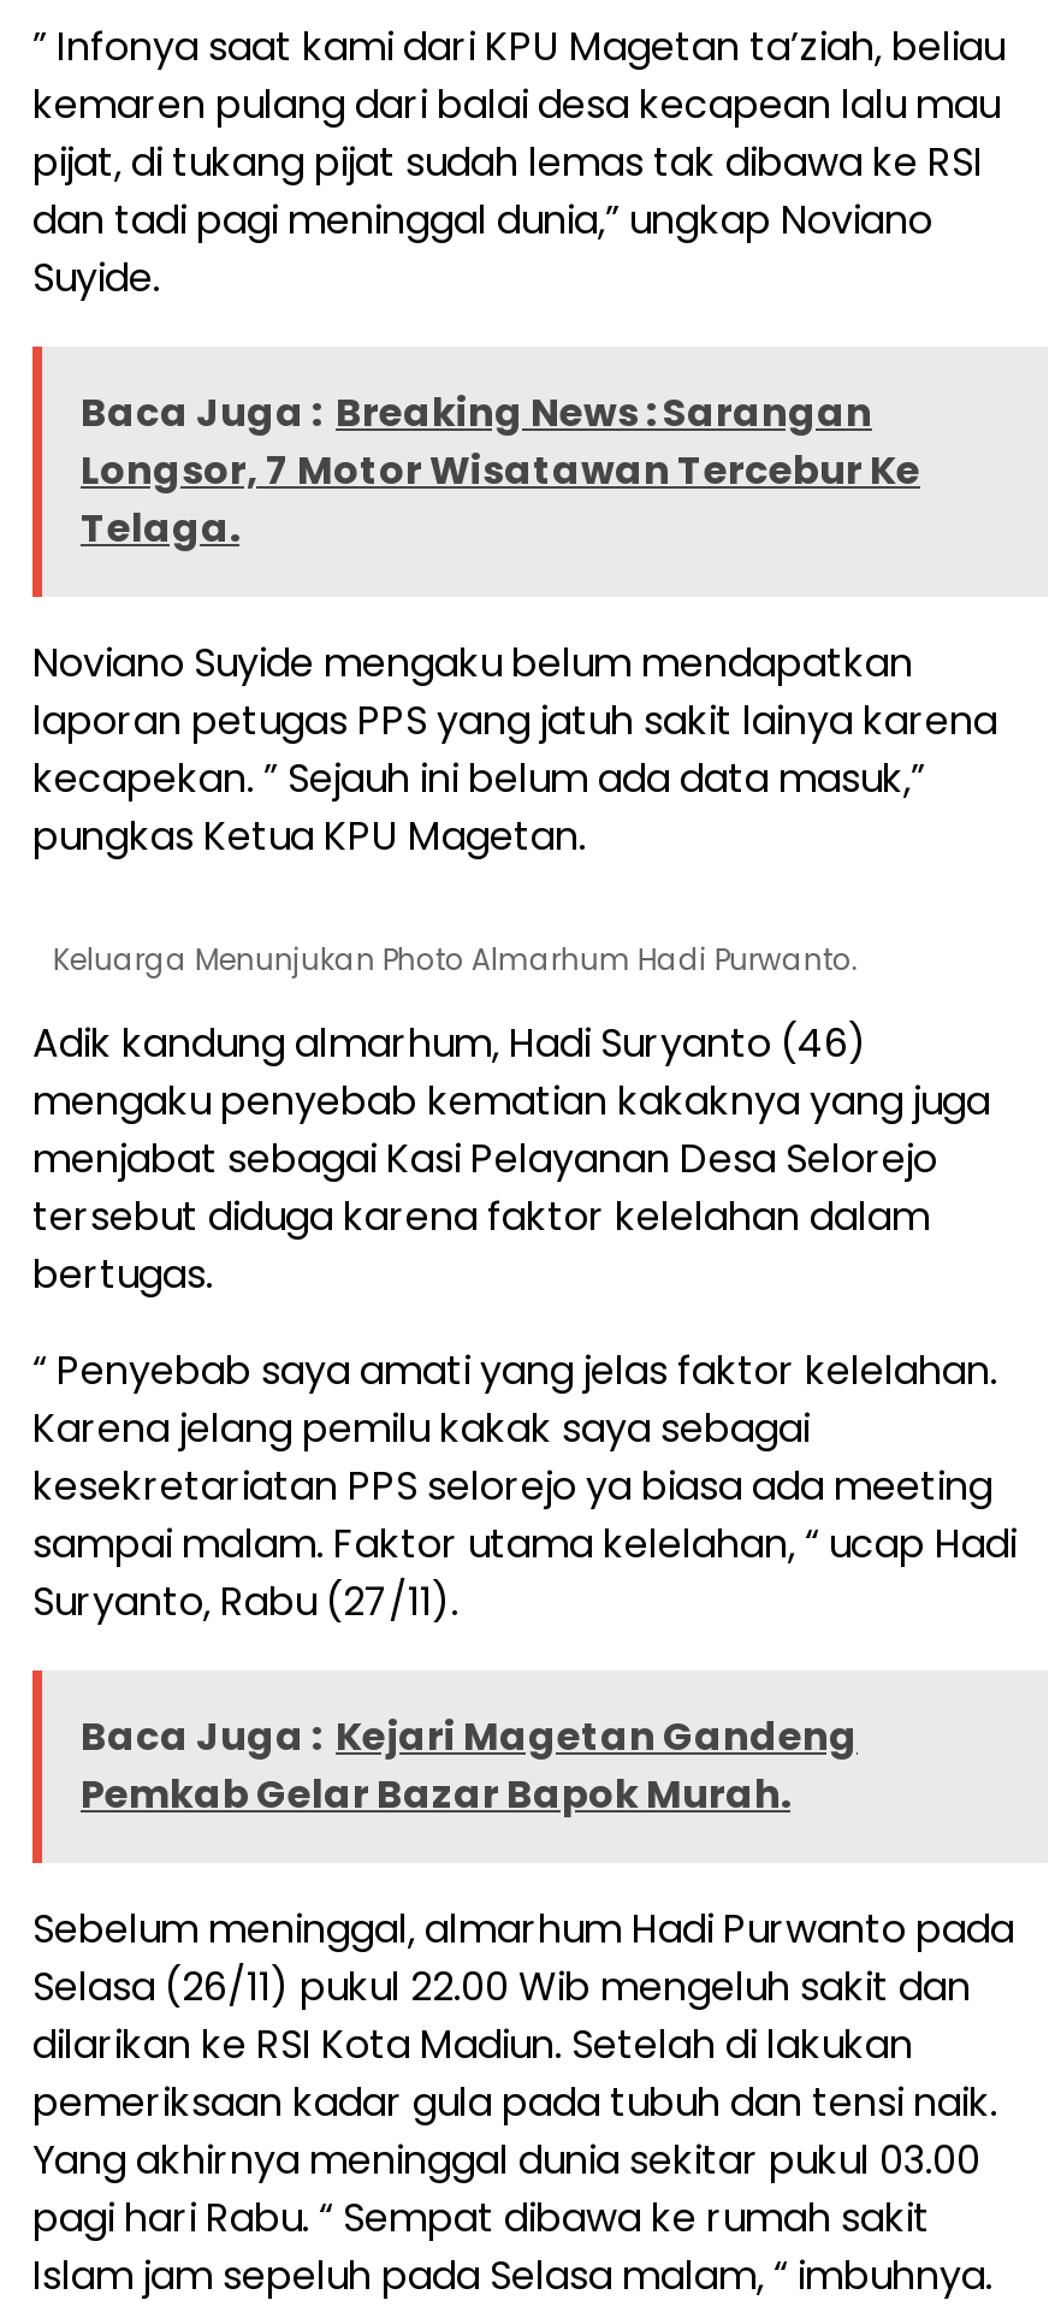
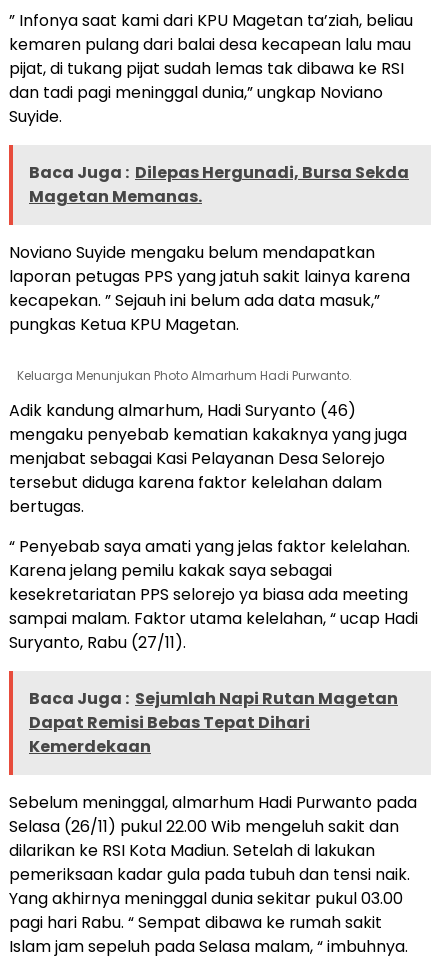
[81,386,920,557] Baca Juga : Breaking News : Sarangan | Longsor, 7 Motor Wisatawan Tercebur Ke | Telaga. -> [29,161,409,208] Baca Juga : Dilepas Hergunadi, Bursa Sekda | Magetan Memanas.
moved [32,636,1017,1631] -> [9,241,418,654]: Noviano Suyide mengaku belum mendapatkan | laporan petugas PPS yang jatuh sakit lainya karena | kecapekan. ” Sejauh ini belum ada data masuk,” | ... | sampai malam. Faktor utama kelelahan, “ ucap Hadi | Suryanto, Rabu (27/11).
[81,1710,858,1823] Baca Juga : Kejari Magetan Gandeng | Pemkab Gelar Bazar Bapok Murah. -> [29,687,398,758] Baca Juga : Sejumlah Napi Rutan Magetan | Dapat Remisi Bebas Tepat Dihari | Kemerdekaan

